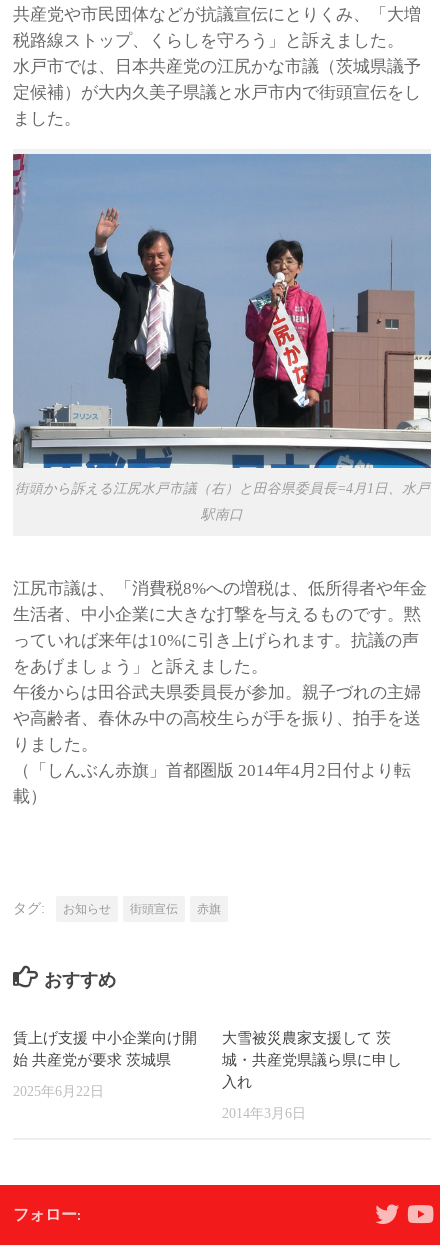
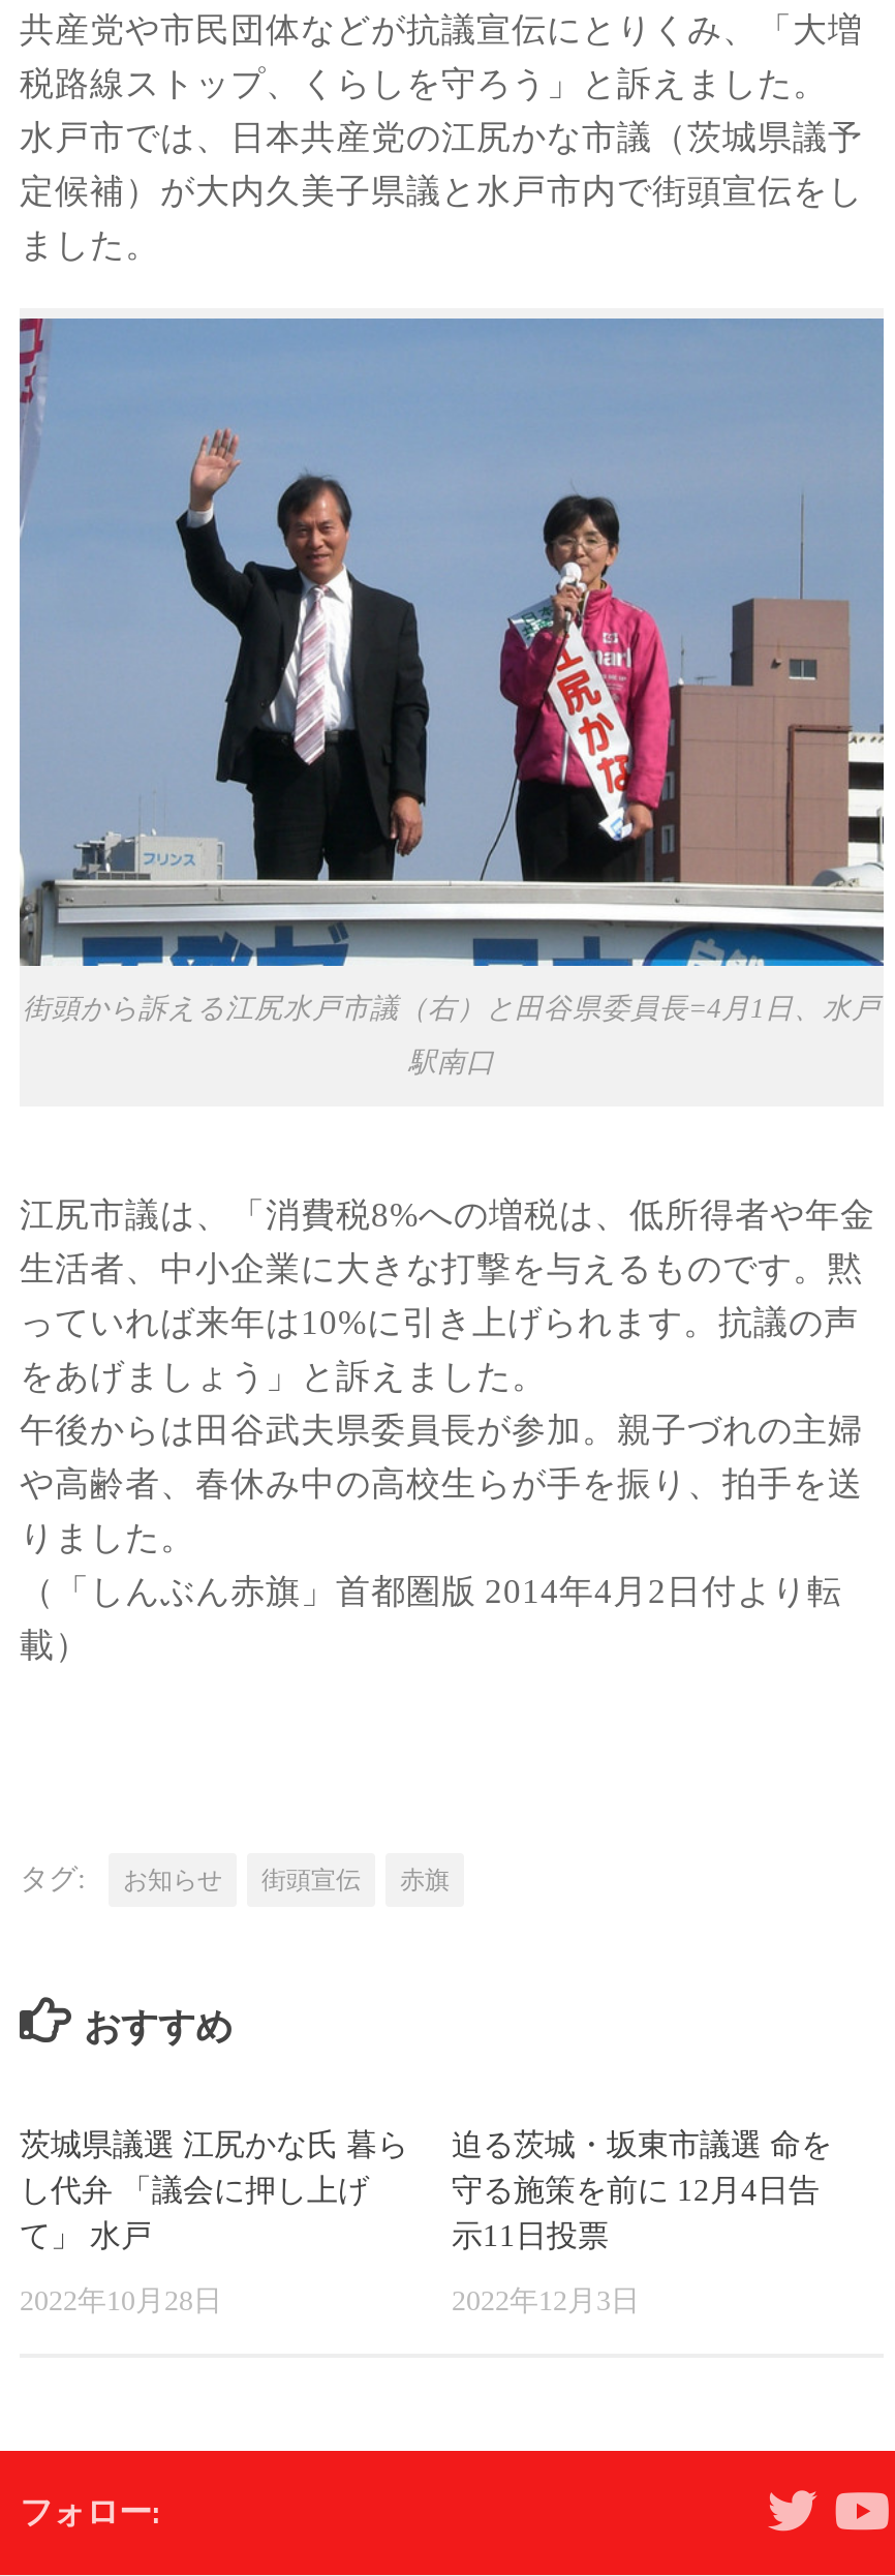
[13,1029,197,1068] 賃上げ支援 中小企業向け開 | 始 共産党が要求 茨城県 -> [20,2127,408,2253] 茨城県議選 江尻かな氏 暮ら | し代弁 「議会に押し上げ | て」 水戸
[222,1029,402,1090] 大雪被災農家支援して 茨 | 城・共産党県議ら県に申し | 入れ -> [452,2127,832,2253] 迫る茨城・坂東市議選 命を | 守る施策を前に 12月4日告 | 示11日投票
[13,1083,104,1099] 2025年6月22日 -> [20,2284,222,2317] 2022年10月28日
[222,1105,306,1121] 2014年3月6日 -> [452,2284,640,2317] 2022年12月3日

